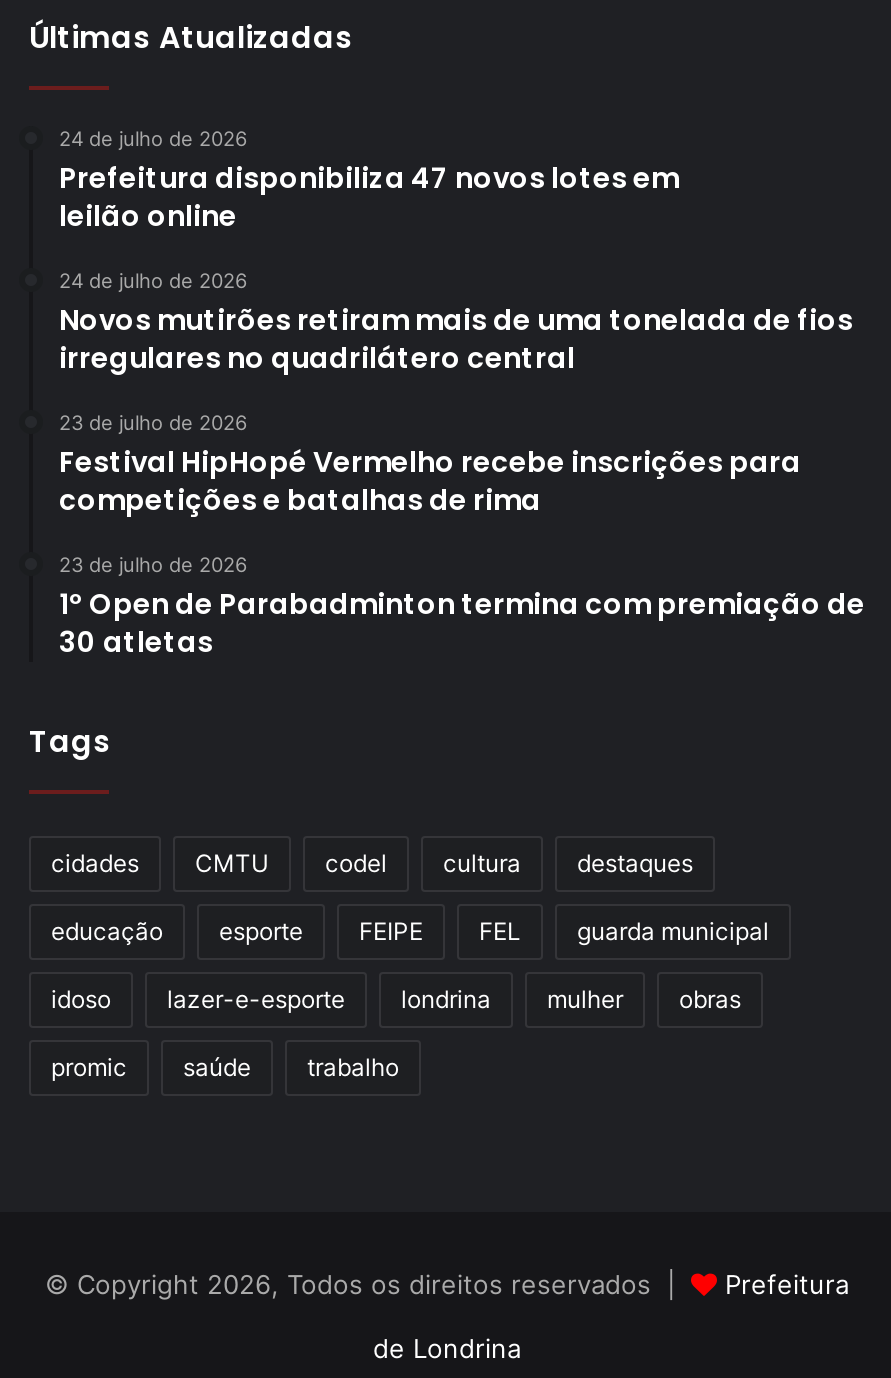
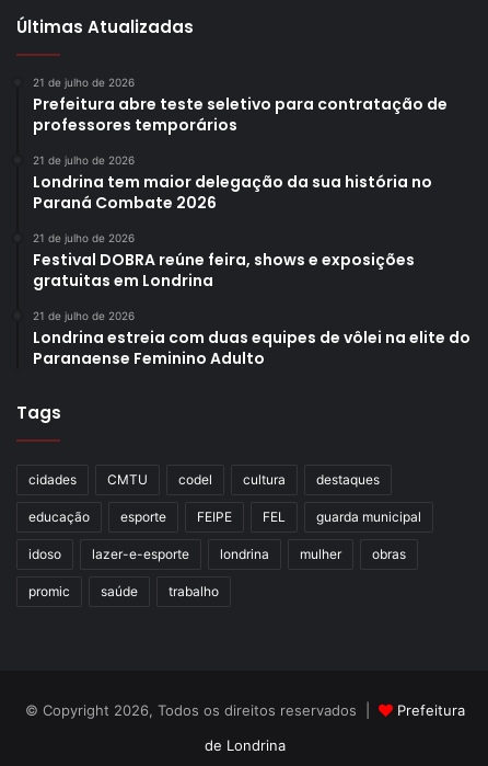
[59,125,679,235] 24 de julho de 2026 | Prefeitura disponibiliza 47 novos lotes em | leilão online -> [33,75,448,136] 21 de julho de 2026 | Prefeitura abre teste seletivo para contratação de | professores temporários
[59,267,853,377] 24 de julho de 2026 | Novos mutirões retiram mais de uma tonelada de fios | irregulares no quadrilátero central -> [33,153,432,213] 21 de julho de 2026 | Londrina tem maior delegação da sua história no | Paraná Combate 2026
[59,409,801,519] 23 de julho de 2026 | Festival HipHopé Vermelho recebe inscrições para | competições e batalhas de rima -> [33,231,415,291] 21 de julho de 2026 | Festival DOBRA reúne feira, shows e exposições | gratuitas em Londrina
[59,551,865,661] 23 de julho de 2026 | 1º Open de Parabadminton termina com premiação de | 30 atletas -> [33,309,470,369] 21 de julho de 2026 | Londrina estreia com duas equipes de vôlei na elite do | Paranaense Feminino Adulto

